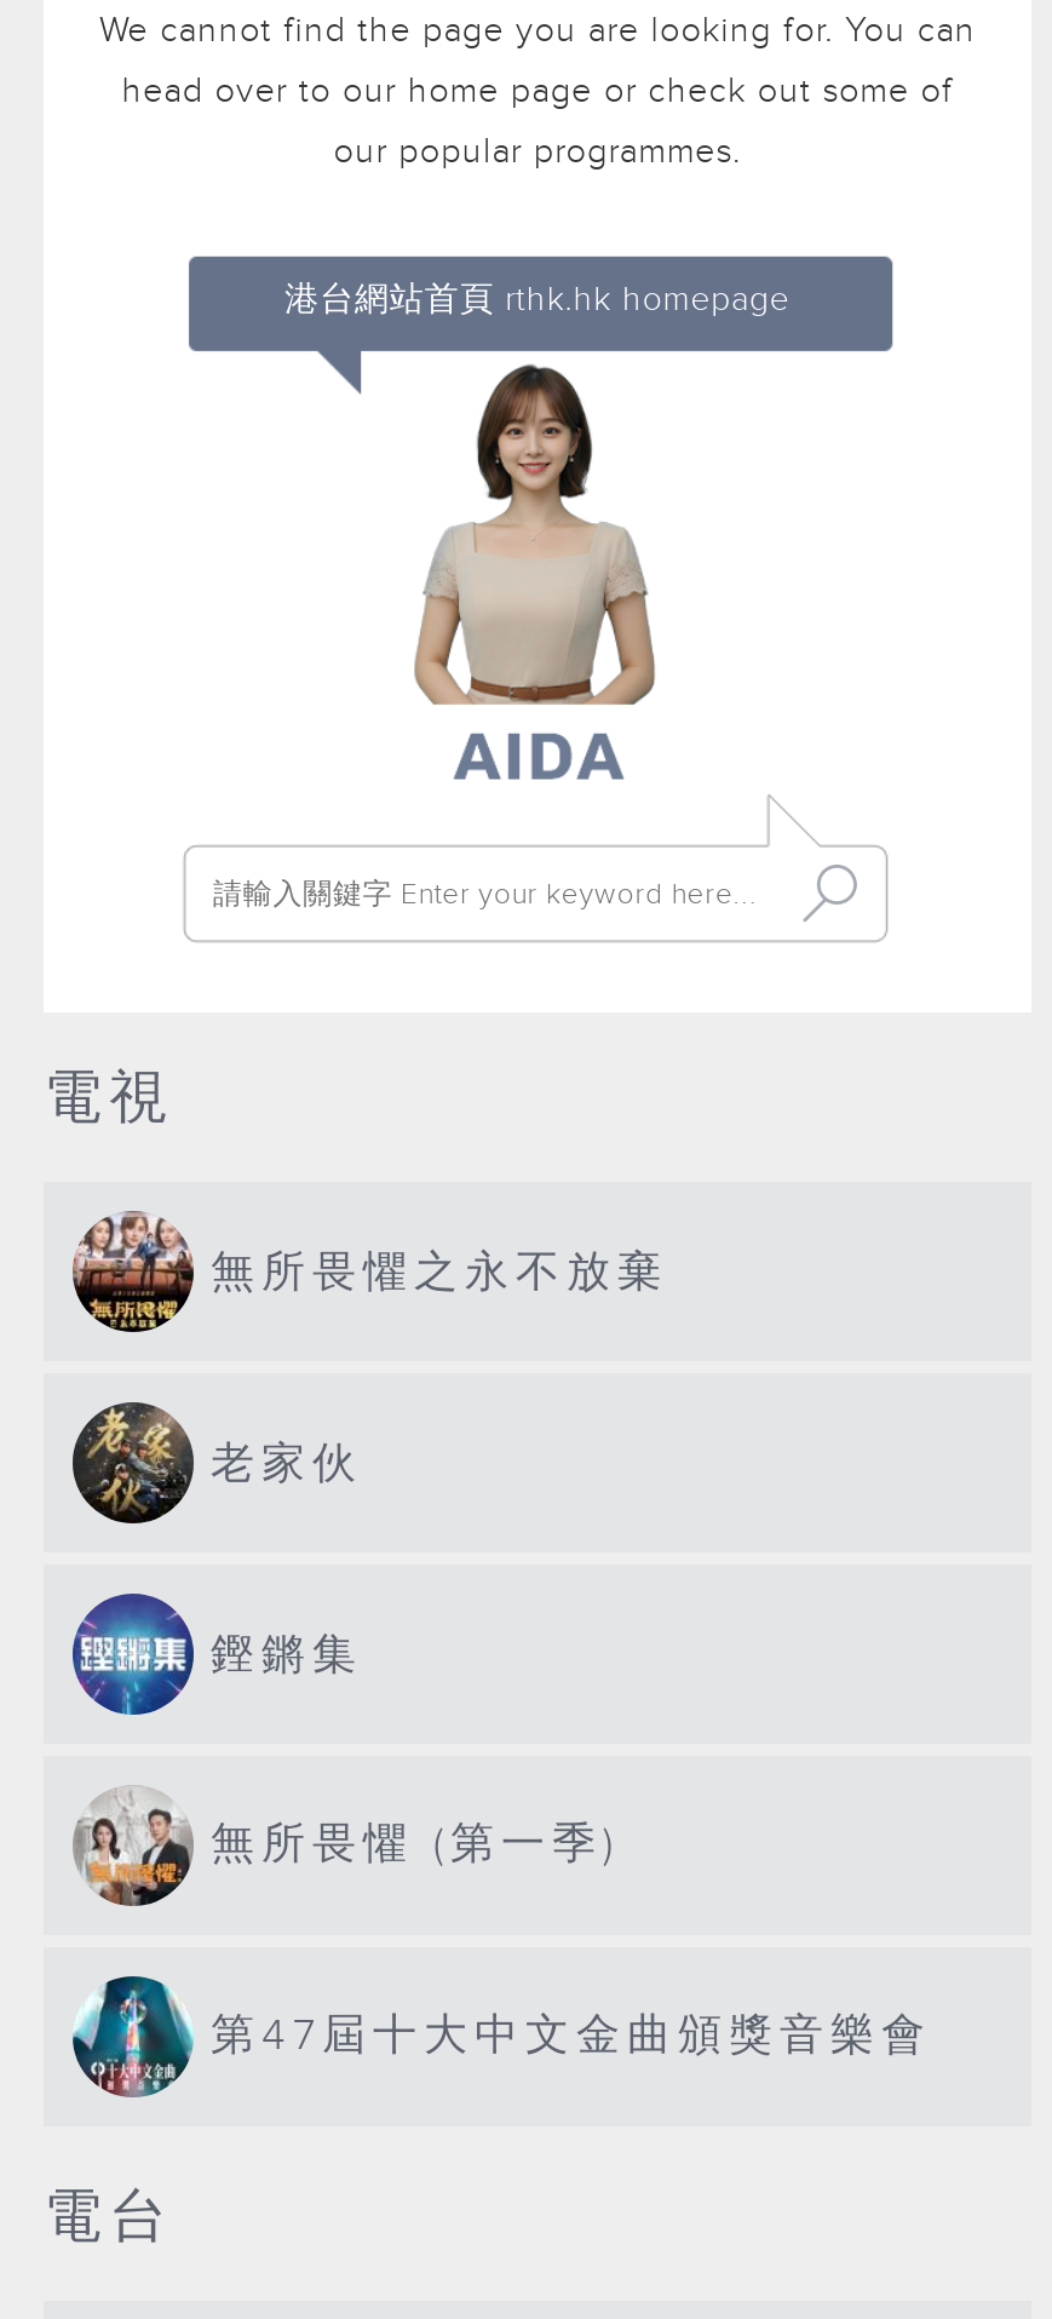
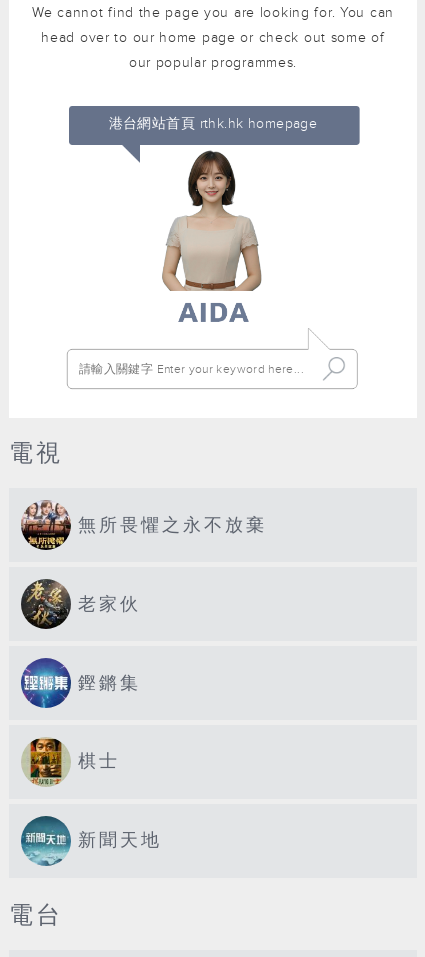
[75,1787,620,1906] [image] | 無所畏懼 (第一季) -> [23,737,120,786] [image] | 棋士
[73,1981,932,2097] [image] | 第47屆十大中文金曲頒獎音樂會 -> [20,817,162,866] [image] | 新聞天地

